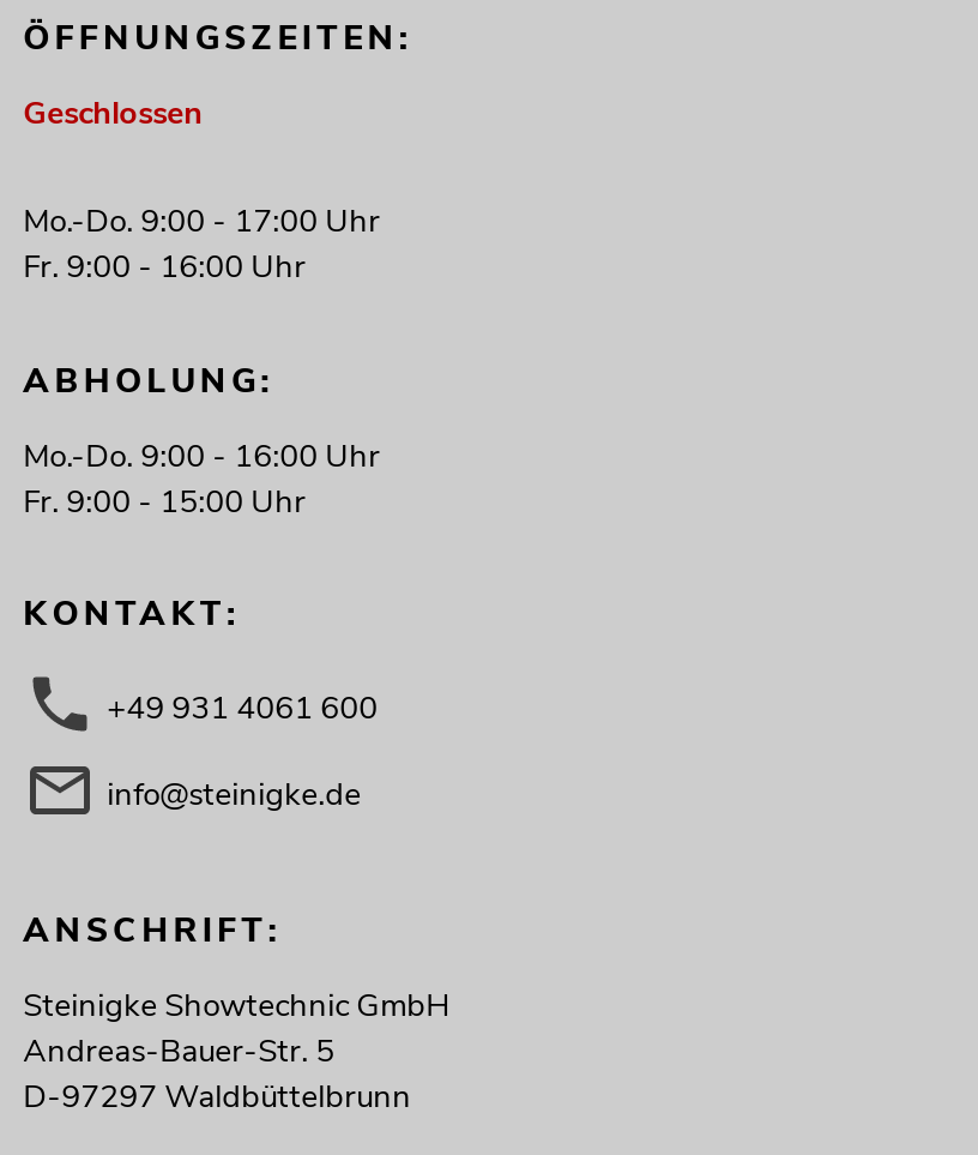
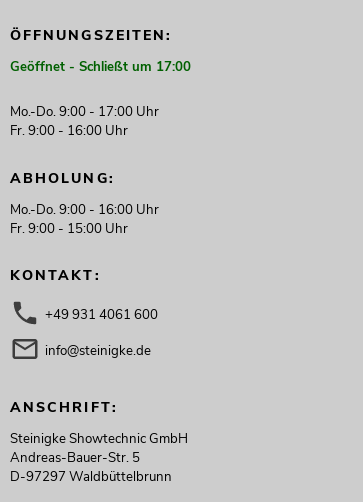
[23,92,203,135] Geschlossen -> [10,58,191,76] Geöffnet - Schließt um 17:00

